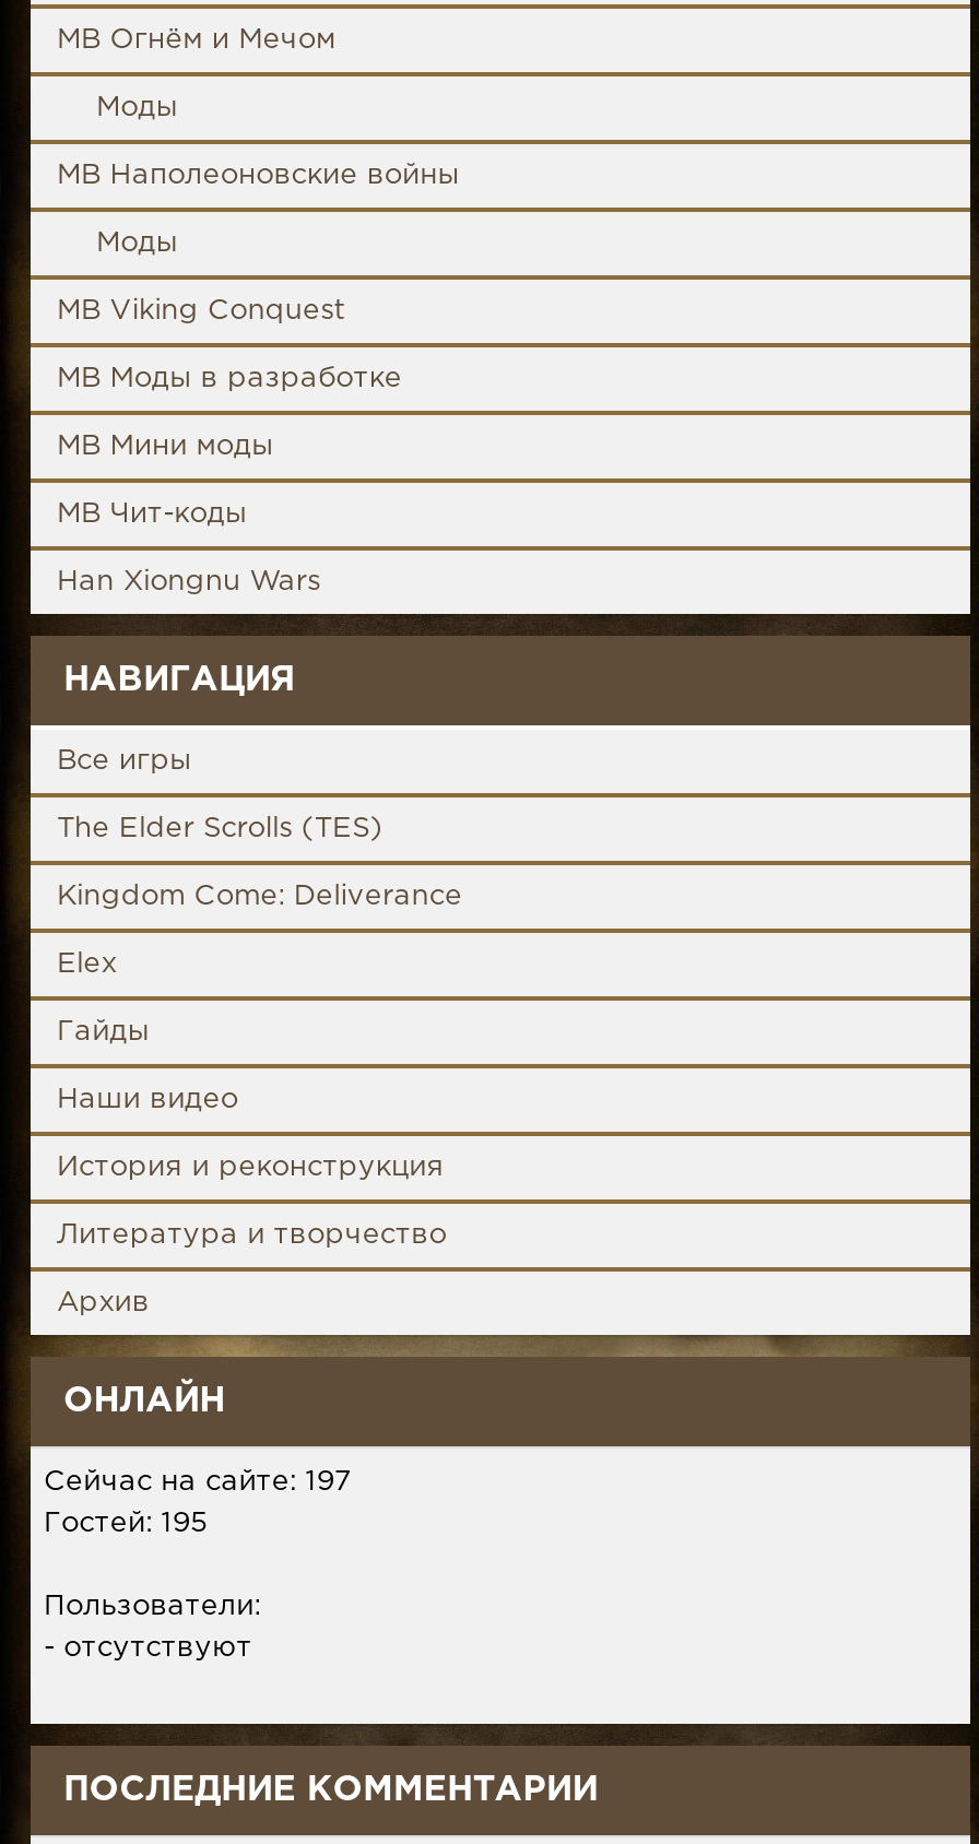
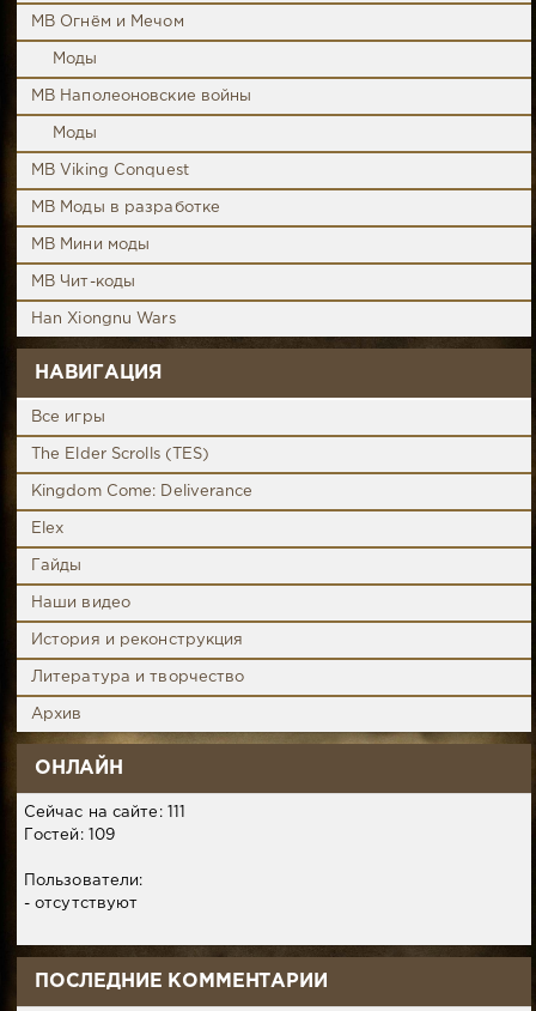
[44,1470,352,1494] Сейчас на сайте: 197 -> [24,806,185,819] Сейчас на сайте: 111
[44,1512,208,1536] Гостей: 195 -> [24,829,115,842] Гостей: 109

